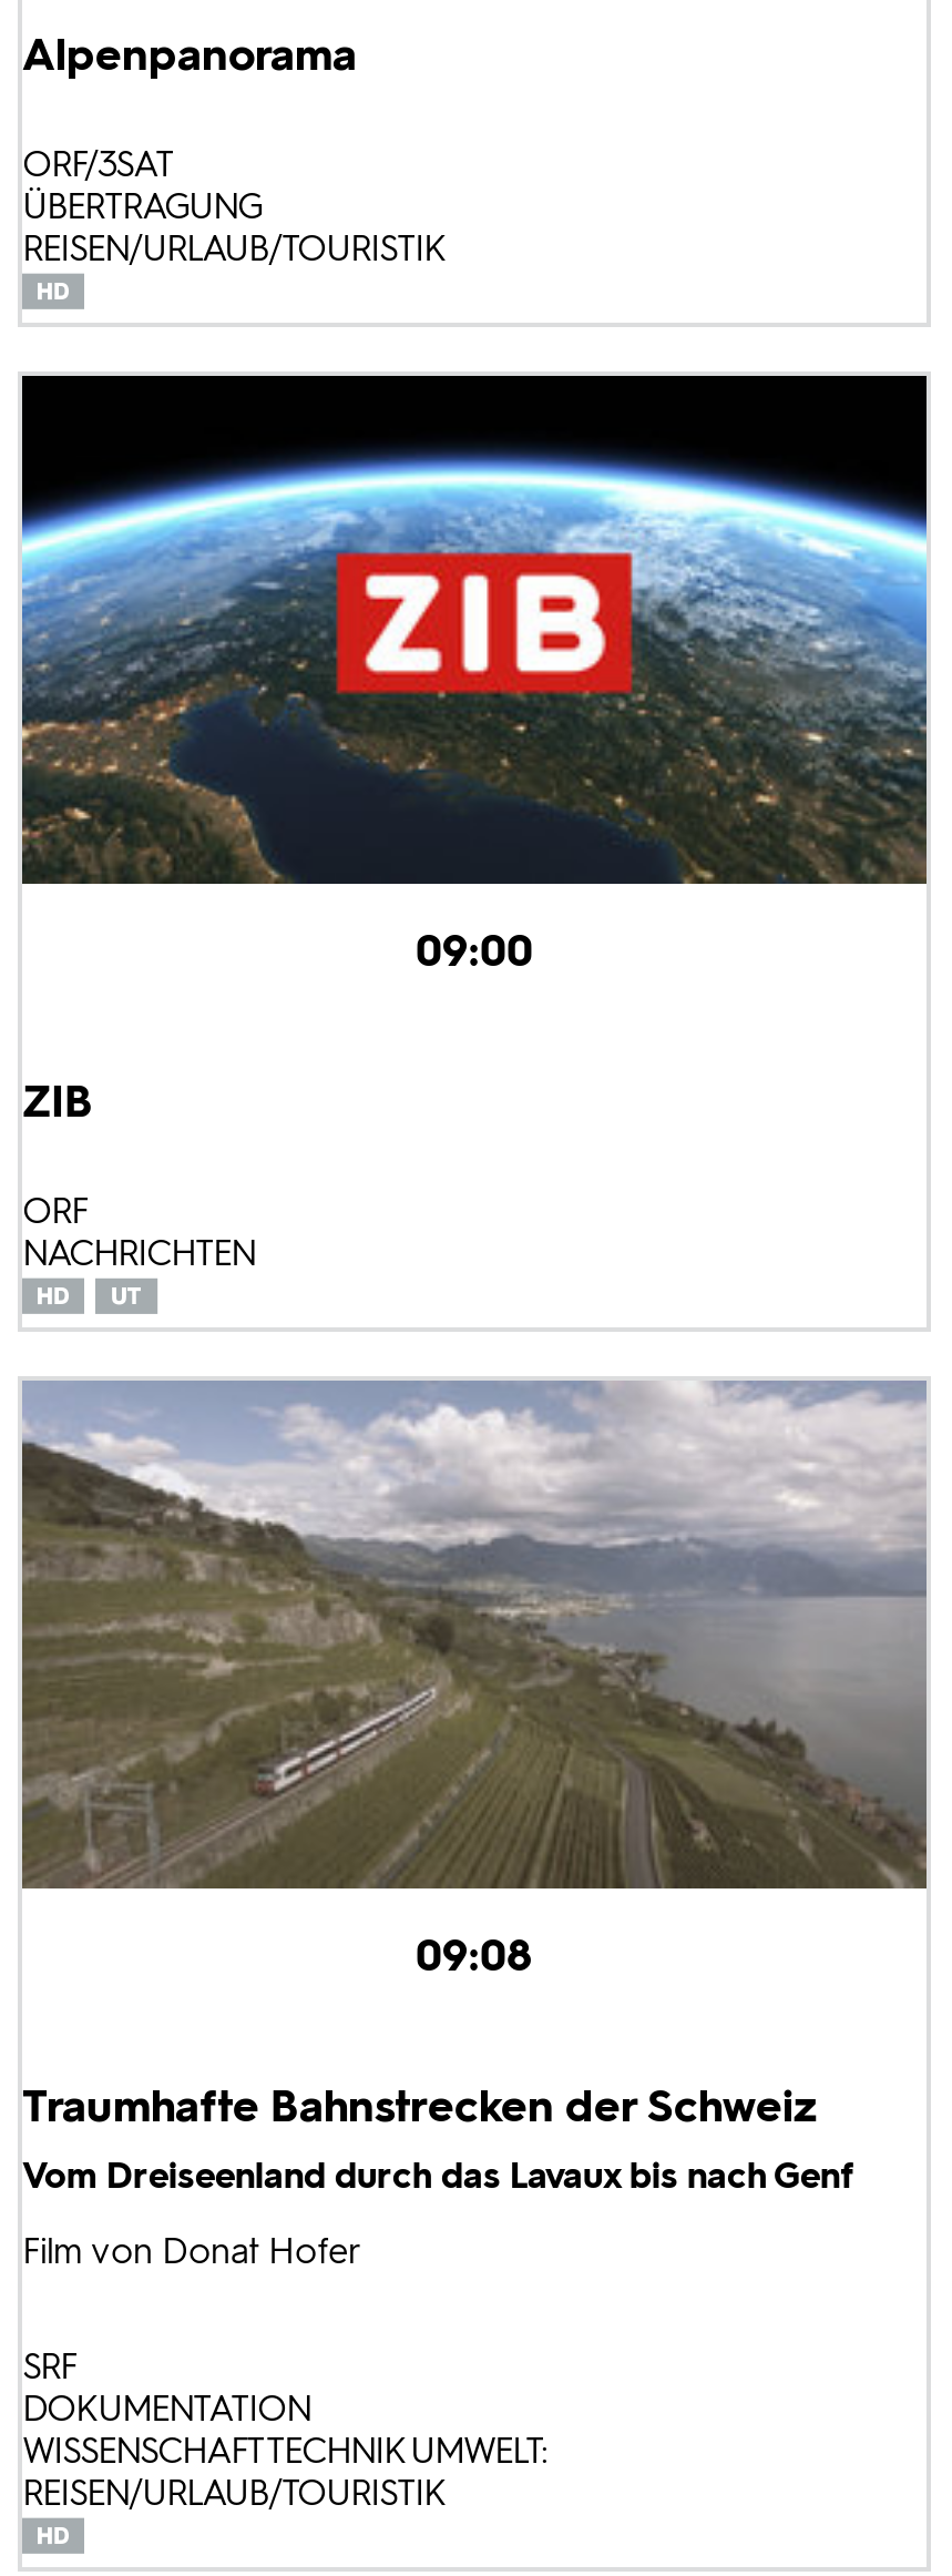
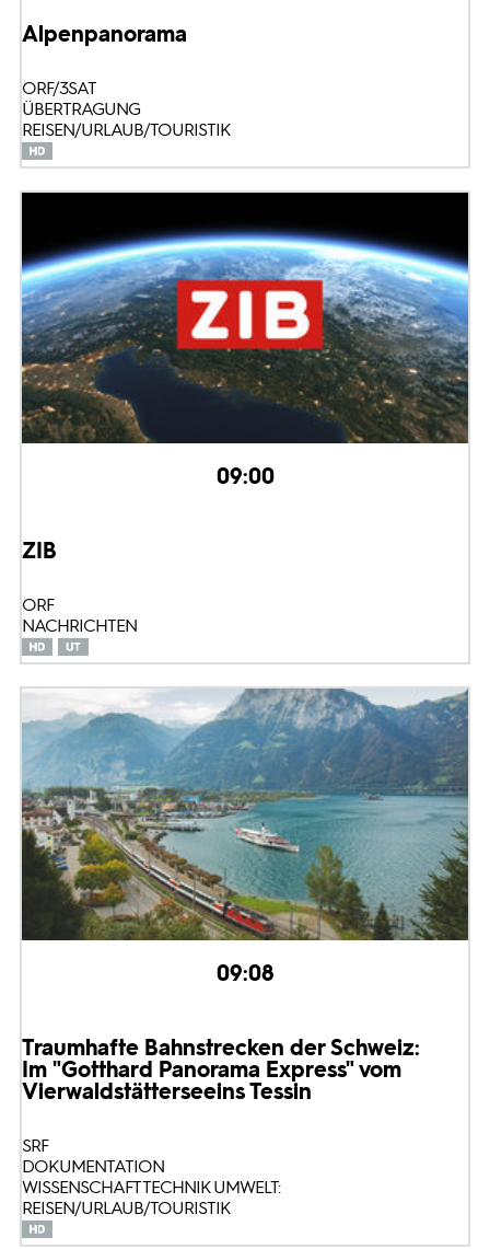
[20,1378,927,1888] [image] -> [22,687,469,940] [image]
[22,2080,853,2273] Traumhafte Bahnstrecken der Schweiz | Vom Dreiseenland durch das Lavaux bis nach Genf | Film von Donat Hofer -> [22,1035,420,1105] Traumhafte Bahnstrecken der Schweiz: | Im "Gotthard Panorama Express" vom | Vierwaldstätterseeins Tessin

